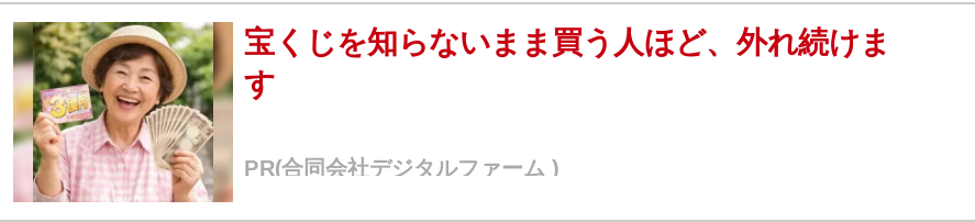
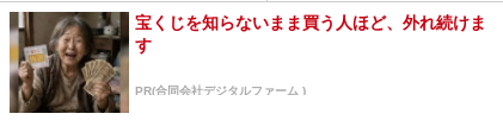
[13,20,235,209] [image] -> [8,11,130,114] [image]

